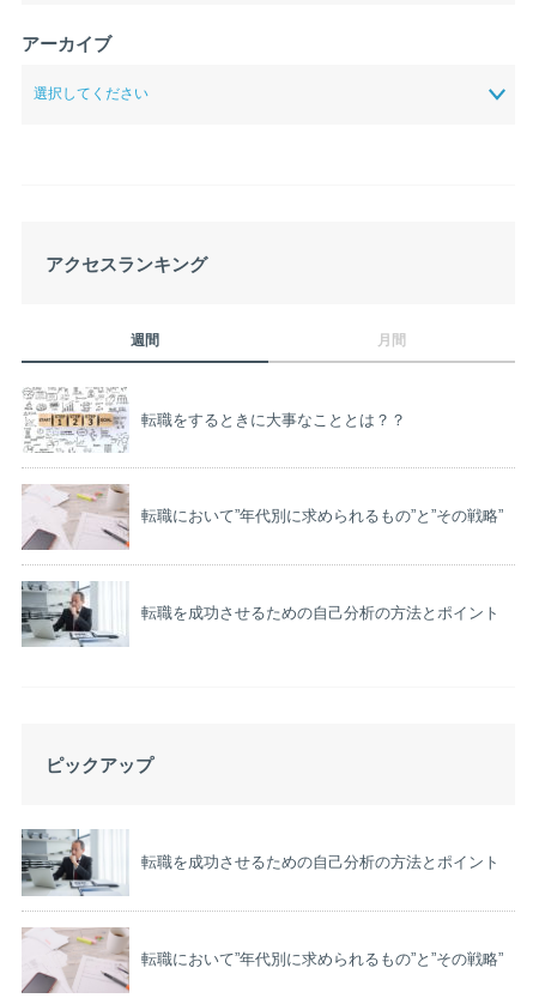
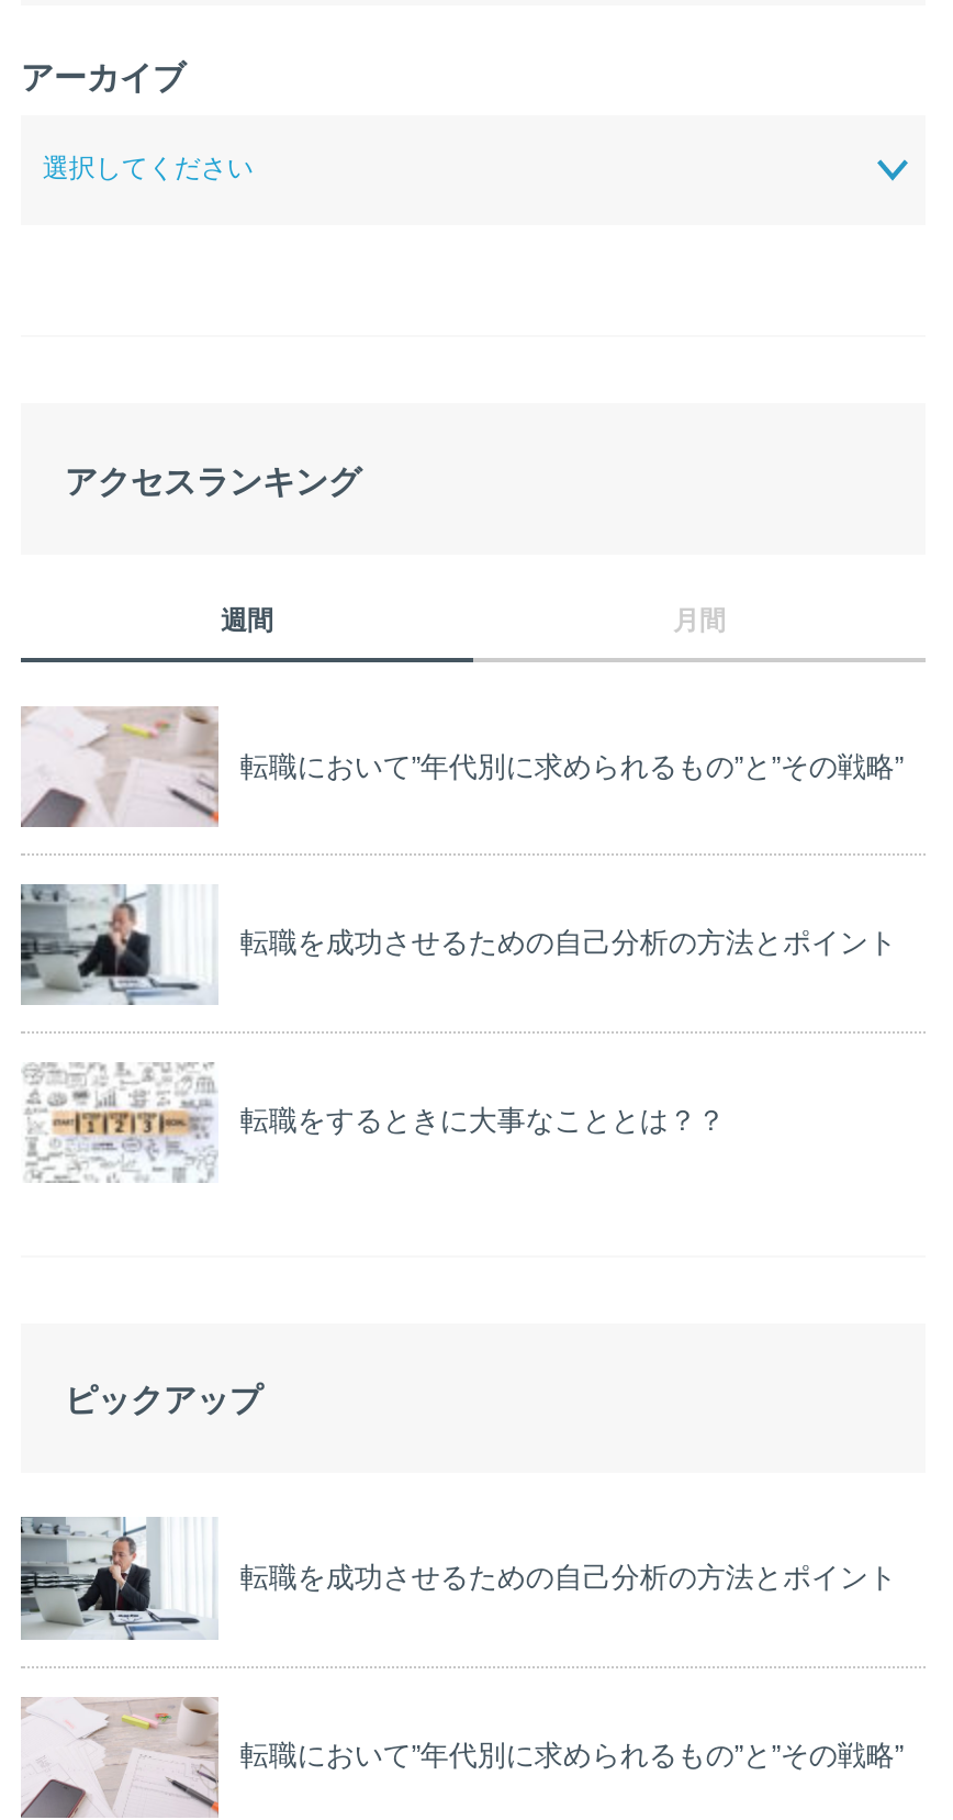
moved [23,387,406,453] -> [21,1062,726,1183]: [image] | 転職をするときに大事なこととは？？
moved [23,483,503,622] -> [23,704,903,960]: [image] | 転職において”年代別に求められるもの”と”その戦略” | 転職を成功させるための自己分析の方法とポイント

